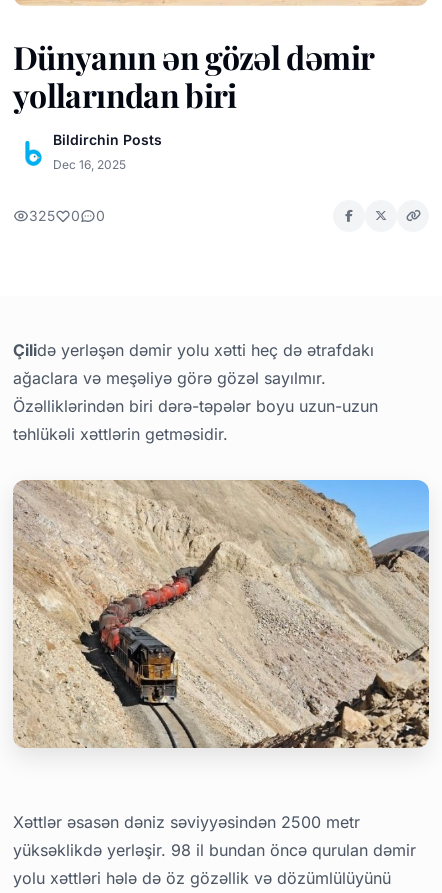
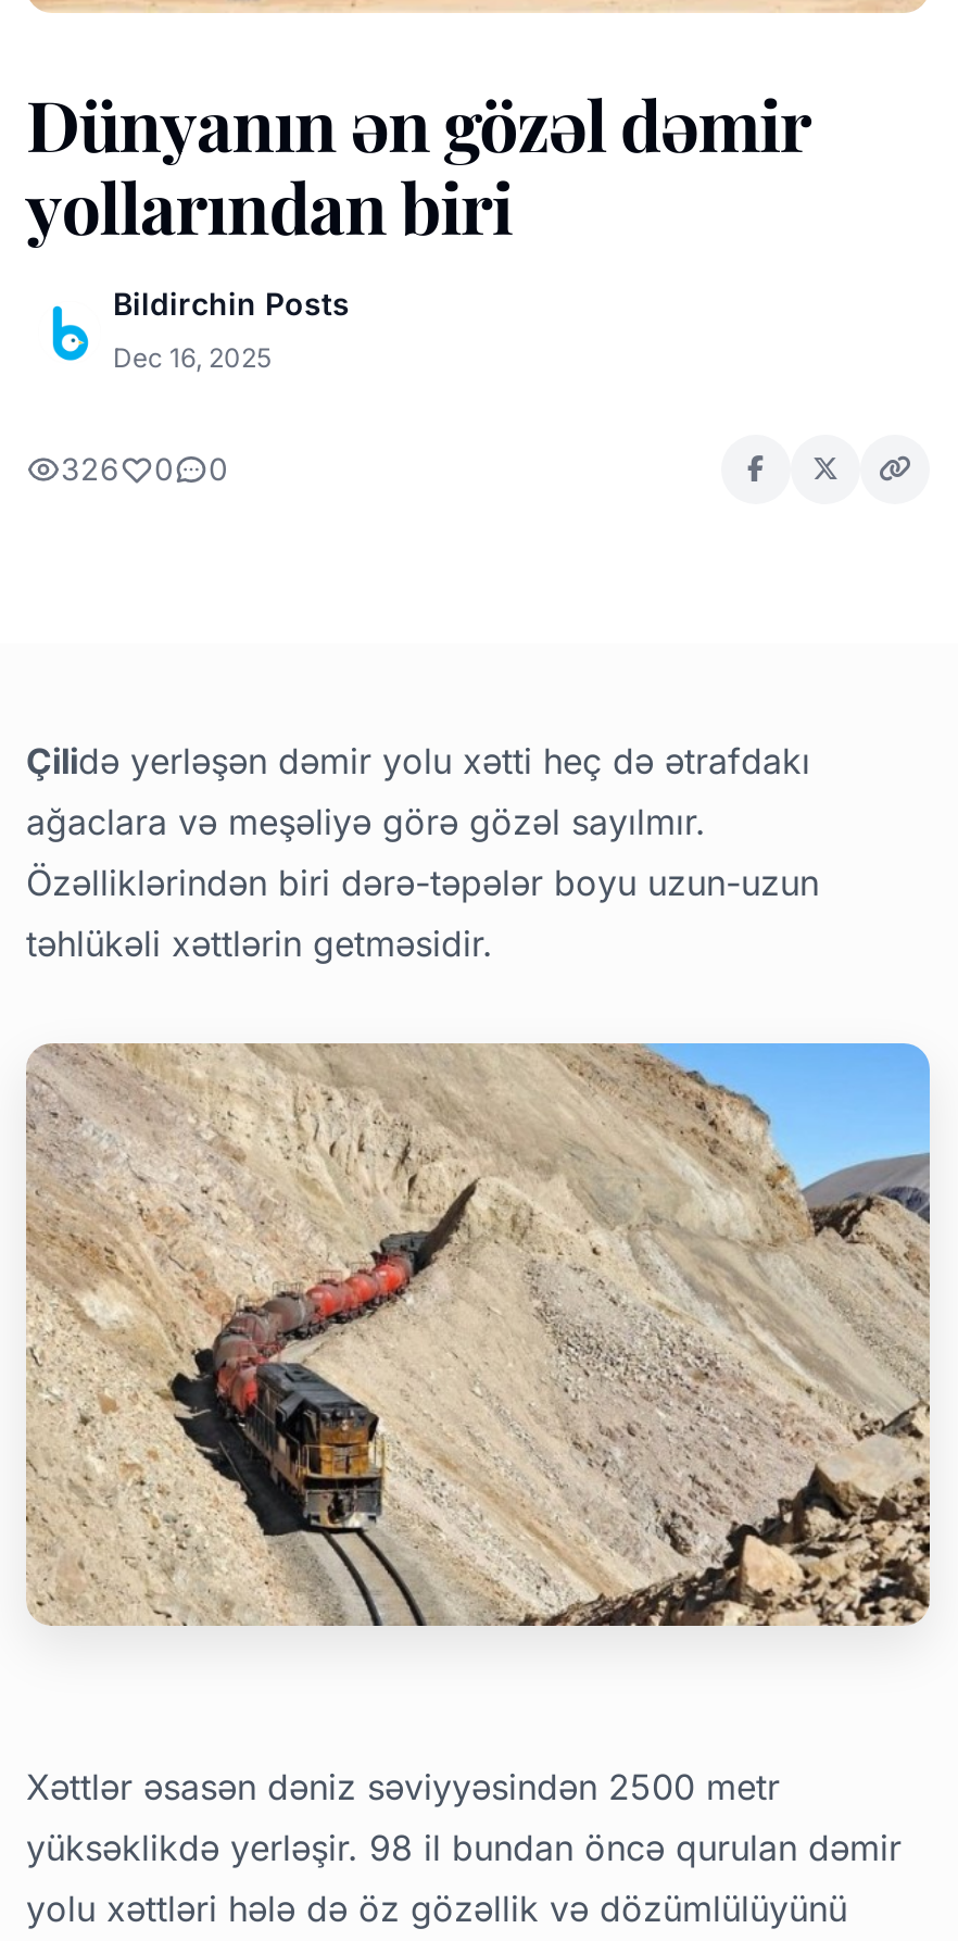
[29,207,105,224] 325 0 0 -> [61,450,228,487] 326 0 0

